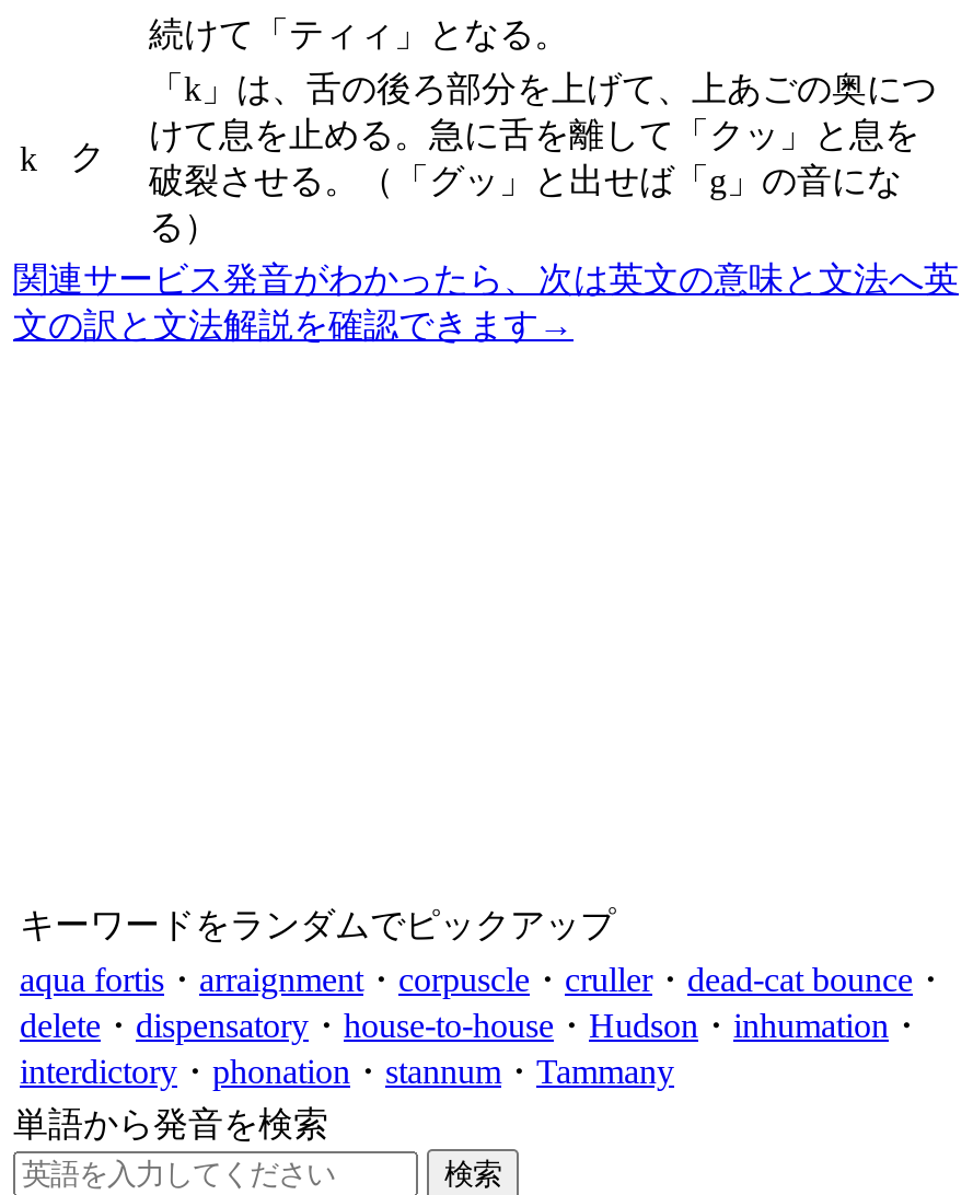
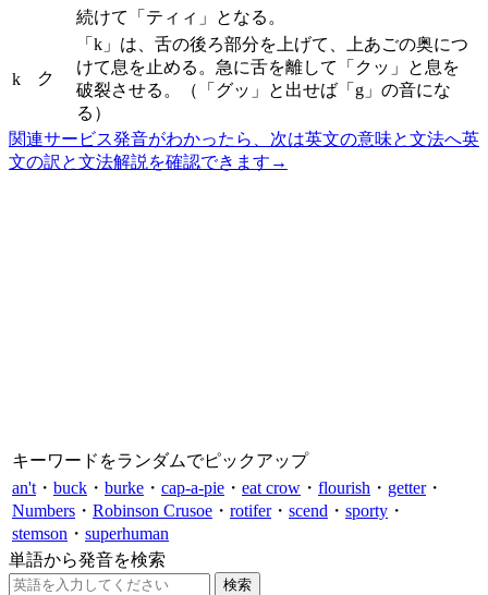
[20,961,948,1090] aqua fortis・arraignment・corpuscle・cruller・dead-cat bounce・ | delete・dispensatory・house-to-house・Hudson・inhumation・ | interdictory・phonation・stannum・Tammany -> [12,478,443,543] an't・buck・burke・cap-a-pie・eat crow・flourish・getter・ | Numbers・Robinson Crusoe・rotifer・scend・sporty・ | stemson・superhuman

